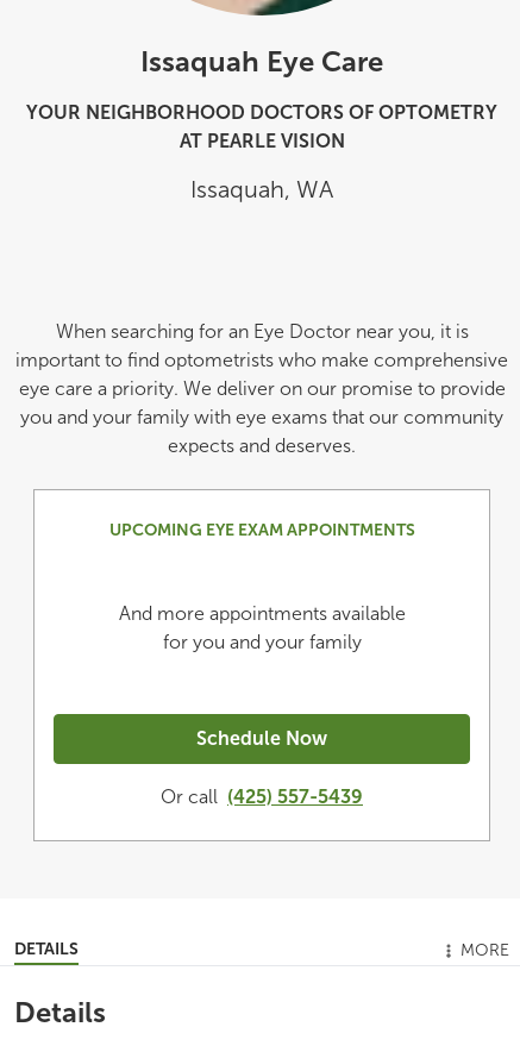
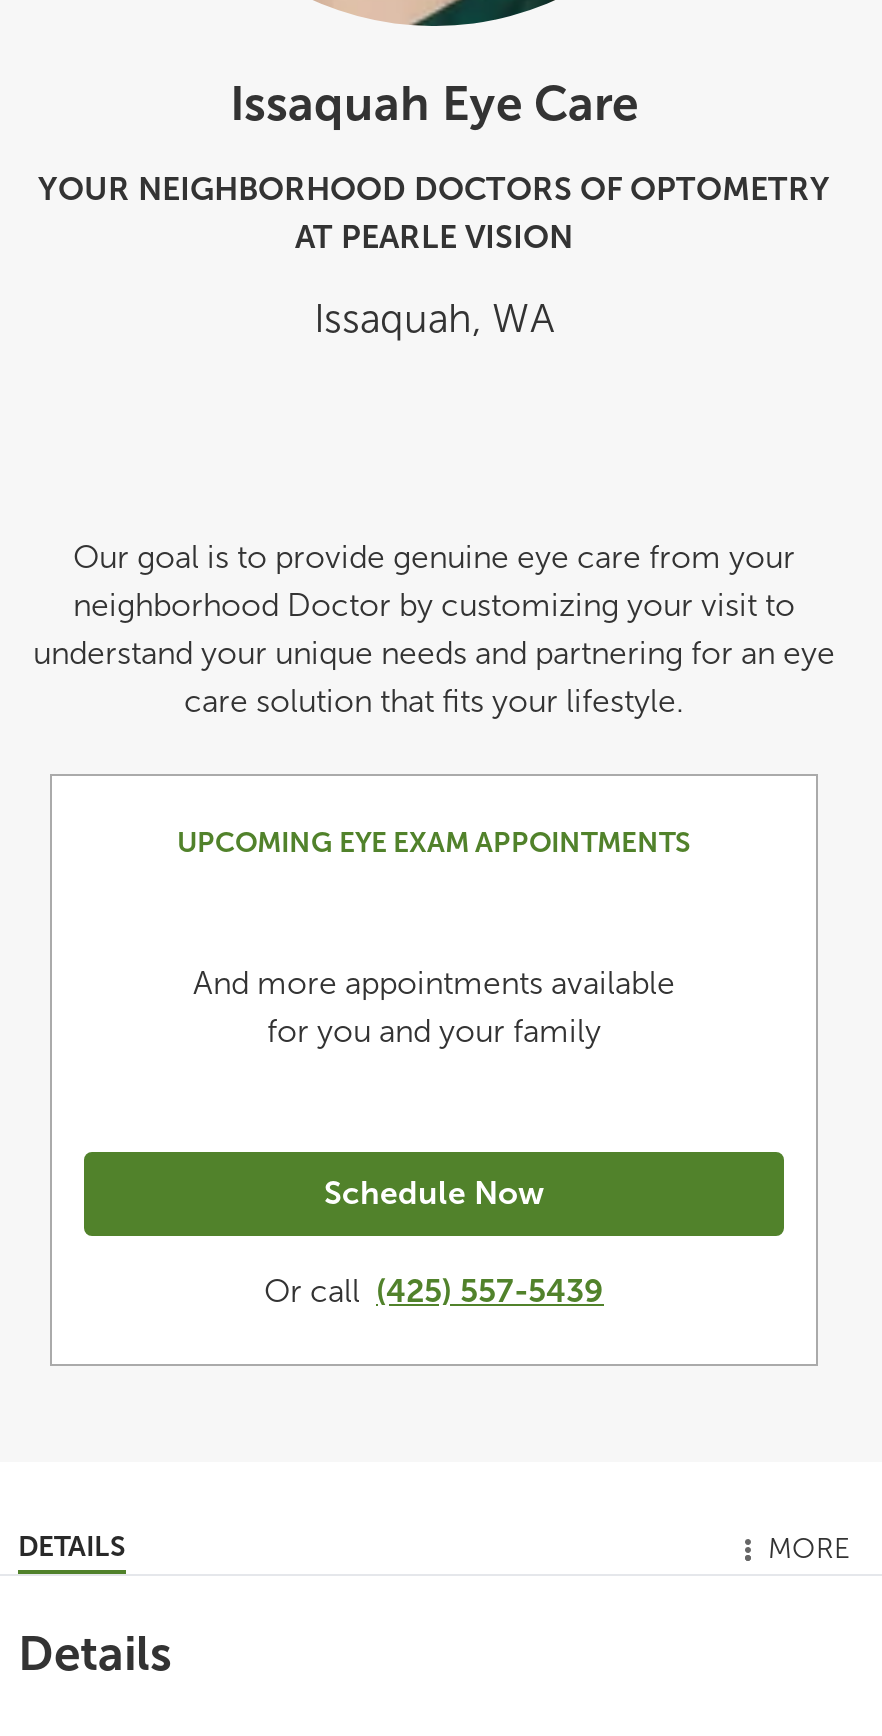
[15,320,508,457] When searching for an Eye Doctor near you, it is | important to find optometrists who make comprehensive | eye care a priority. We deliver on our promise to provide | you and your family with eye exams that our community | expects and deserves. -> [33,538,835,720] Our goal is to provide genuine eye care from your | neighborhood Doctor by customizing your visit to | understand your unique needs and partnering for an eye | care solution that fits your lifestyle.

